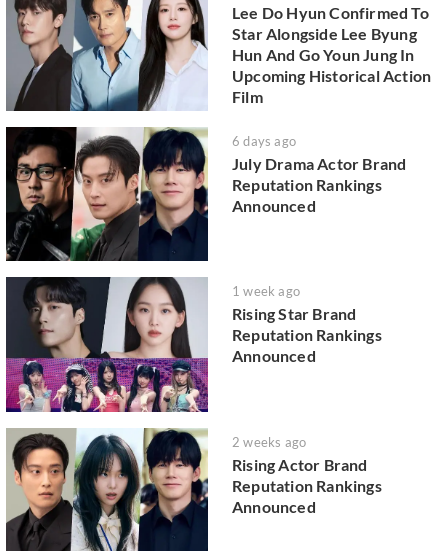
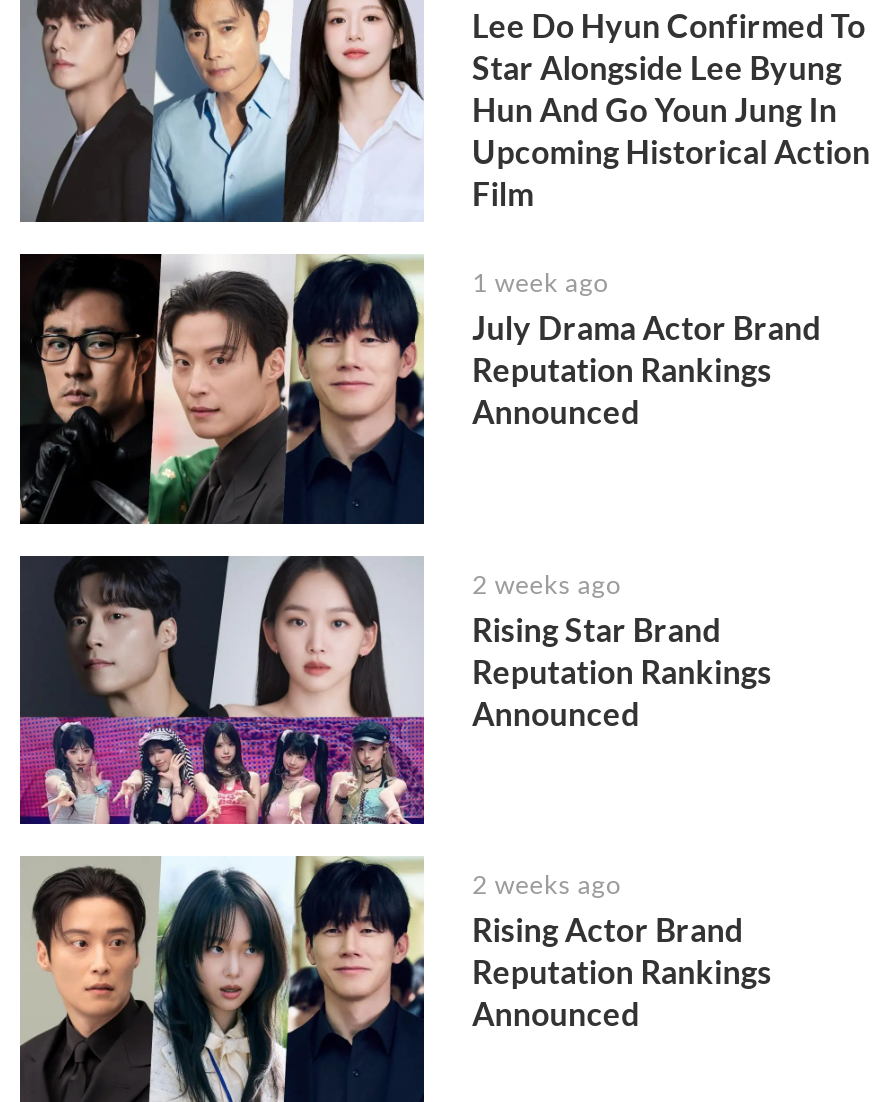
[232,133,296,149] 6 days ago -> [472,266,608,298] 1 week ago
[232,283,300,299] 1 week ago -> [472,567,620,599] 2 weeks ago

